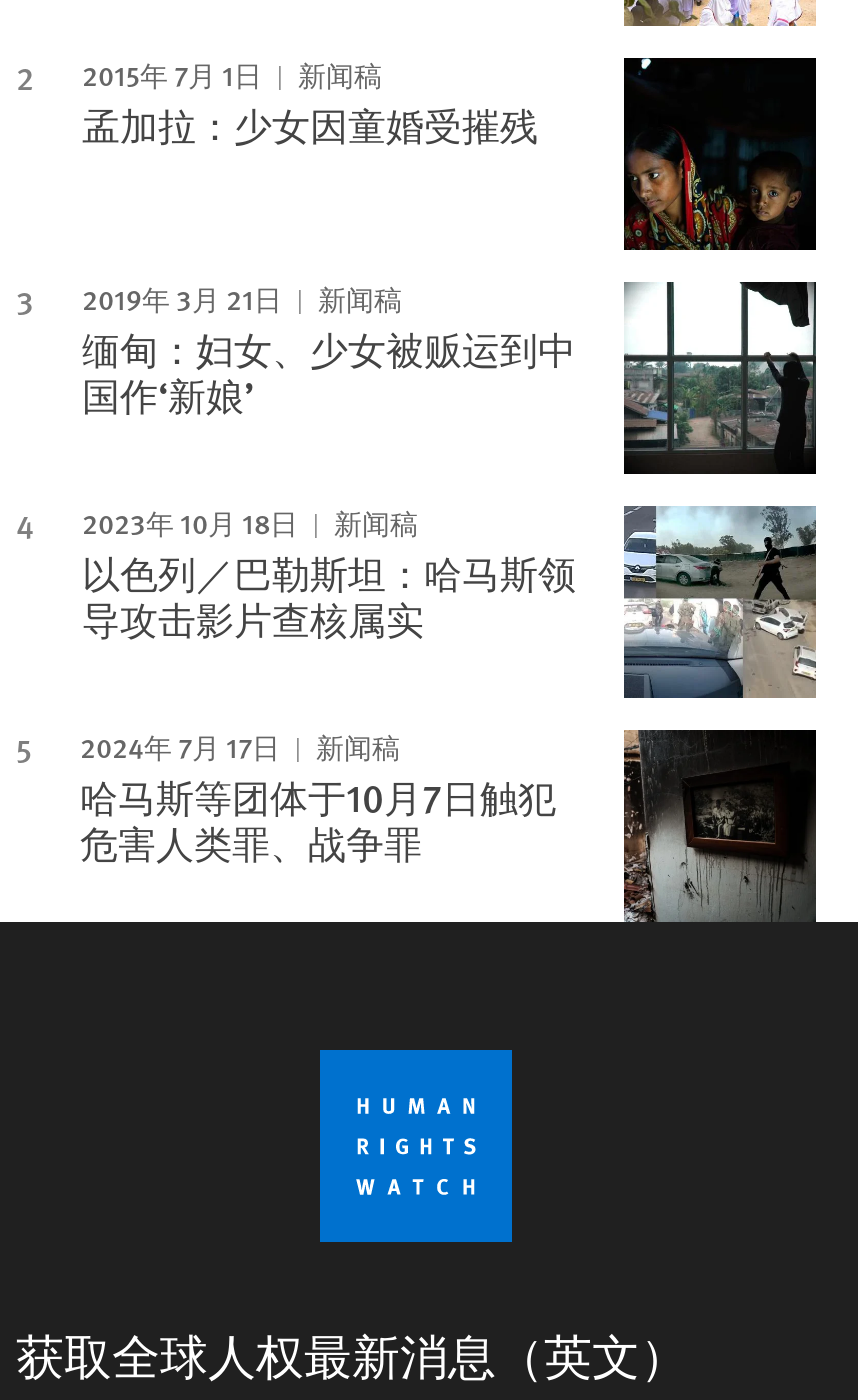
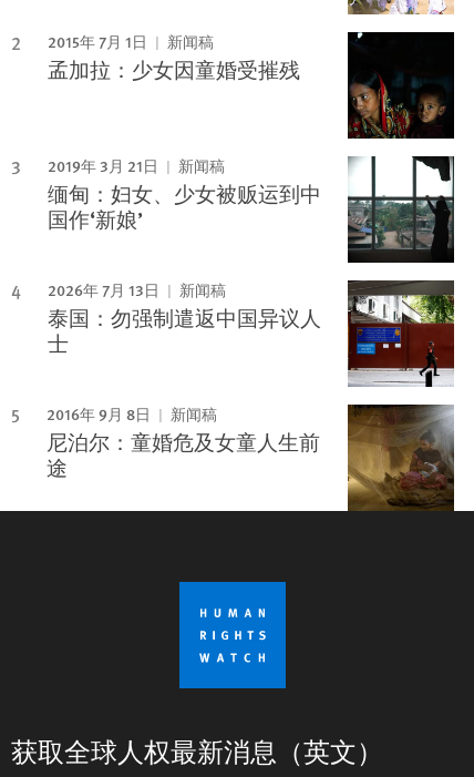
[82,502,418,542] 2023年 10月 18日 新闻稿 -> [48,278,226,301] 2026年 7月 13日 新闻稿
[82,506,816,700] [image] | 以色列／巴勒斯坦：哈马斯领 | 导攻击影片查核属实 -> [48,279,454,387] [image] | 泰国：勿强制遣返中国异议人 | 士
[80,726,400,766] 2024年 7月 17日 新闻稿 -> [47,403,217,425] 2016年 9月 8日 新闻稿
[80,730,818,924] [image] | 哈马斯等团体于10月7日触犯 | 危害人类罪、战争罪 -> [47,403,454,511] [image] | 尼泊尔：童婚危及女童人生前 | 途

